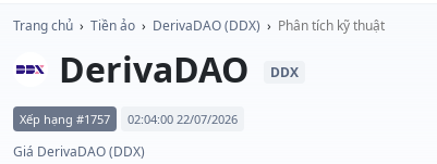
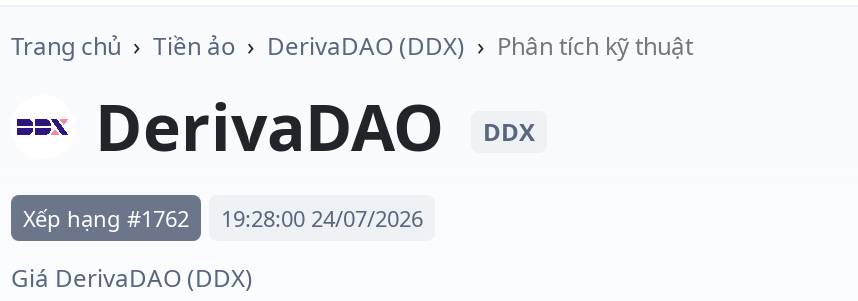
[20,111,110,127] Xếp hạng #1757 -> [23,203,189,233] Xếp hạng #1762
[128,111,238,127] 02:04:00 22/07/2026 -> [221,203,423,233] 19:28:00 24/07/2026

